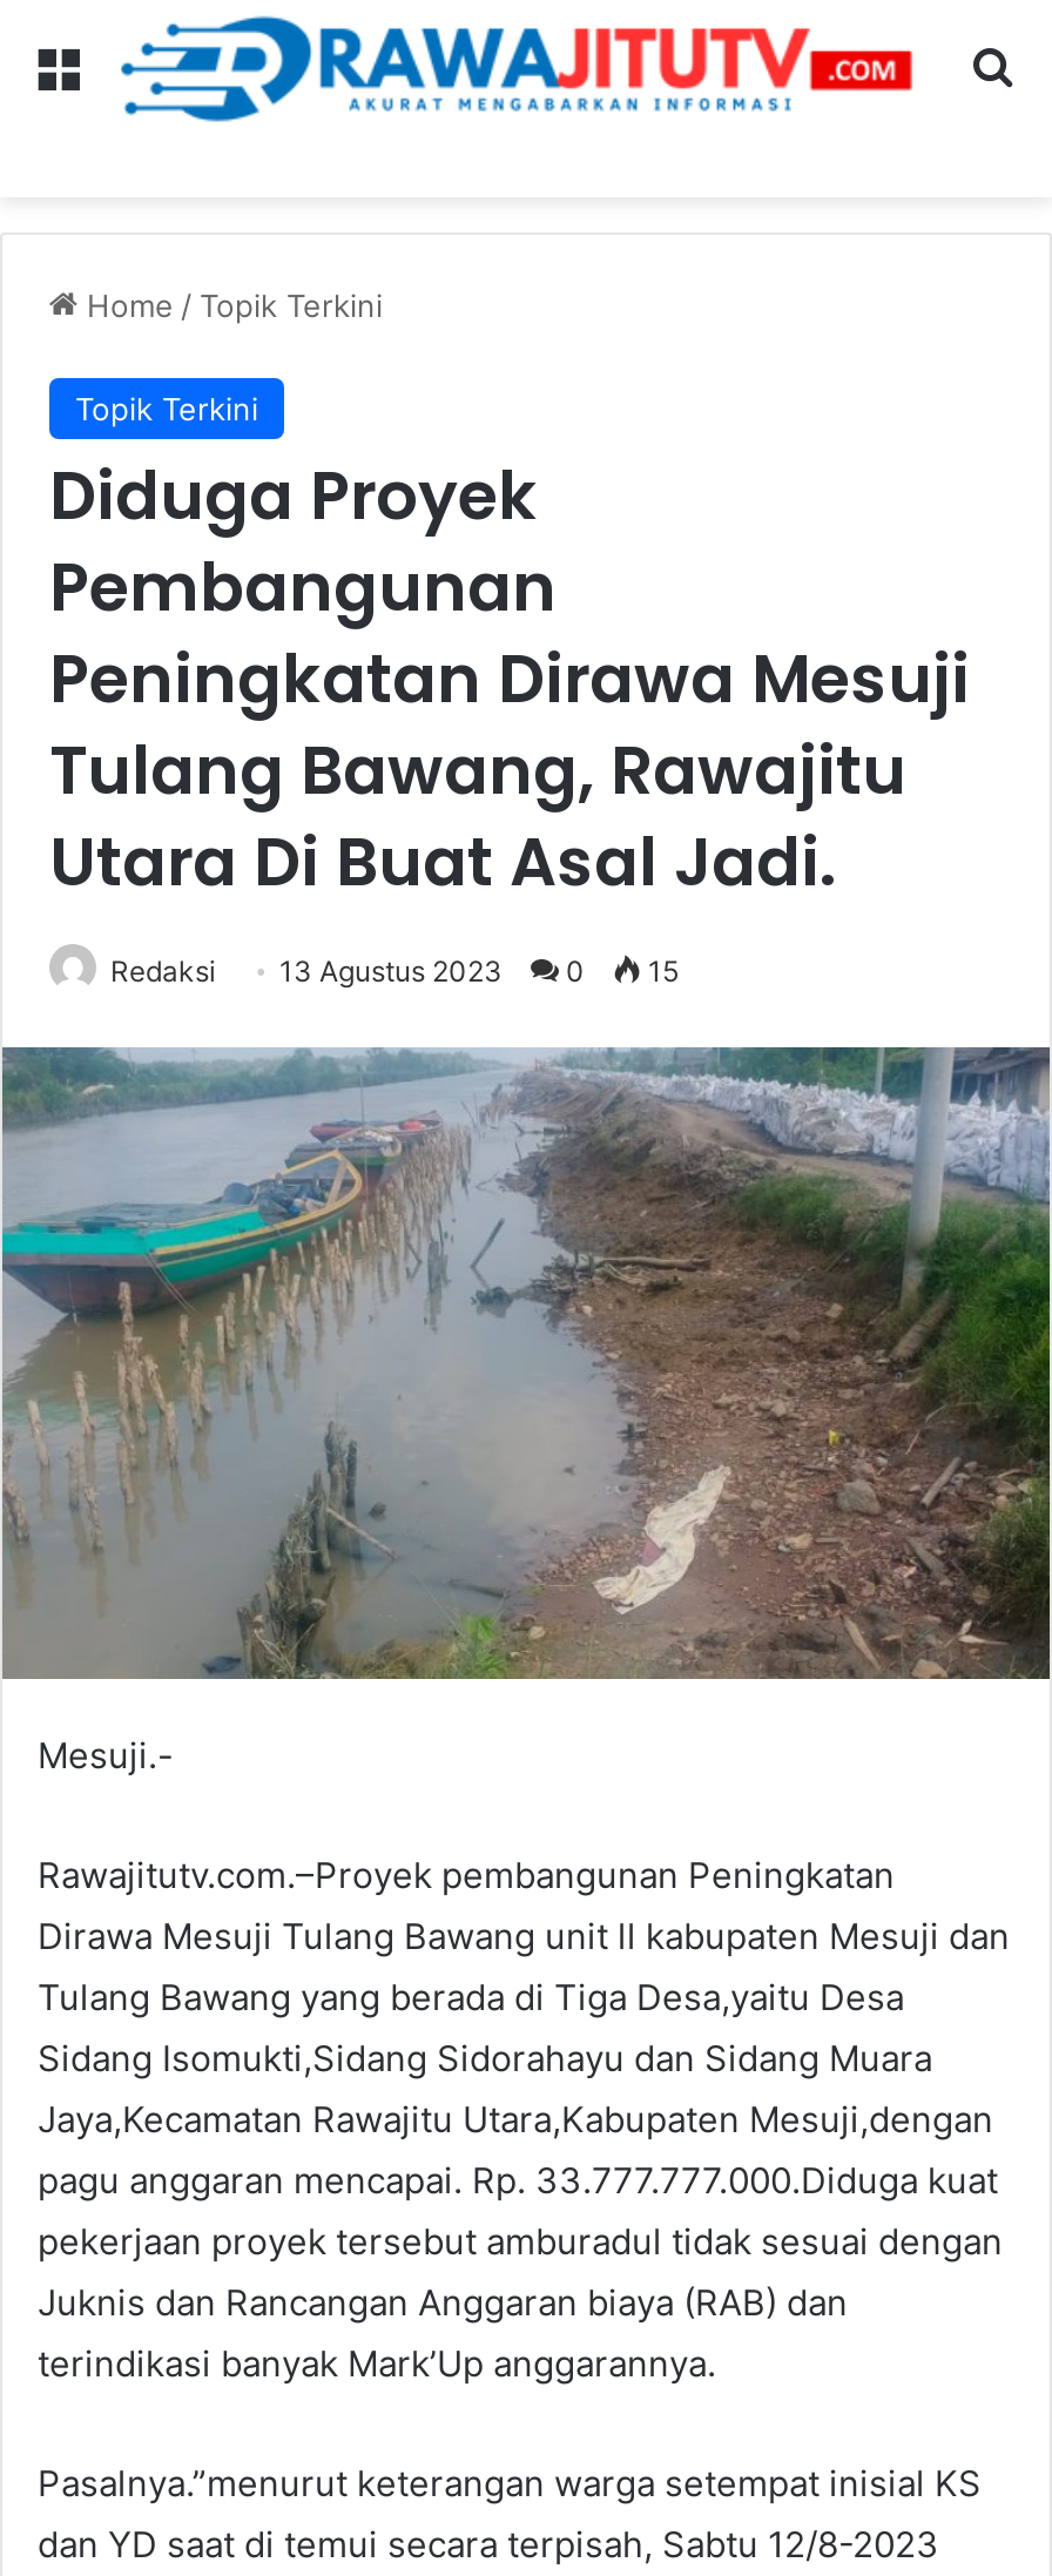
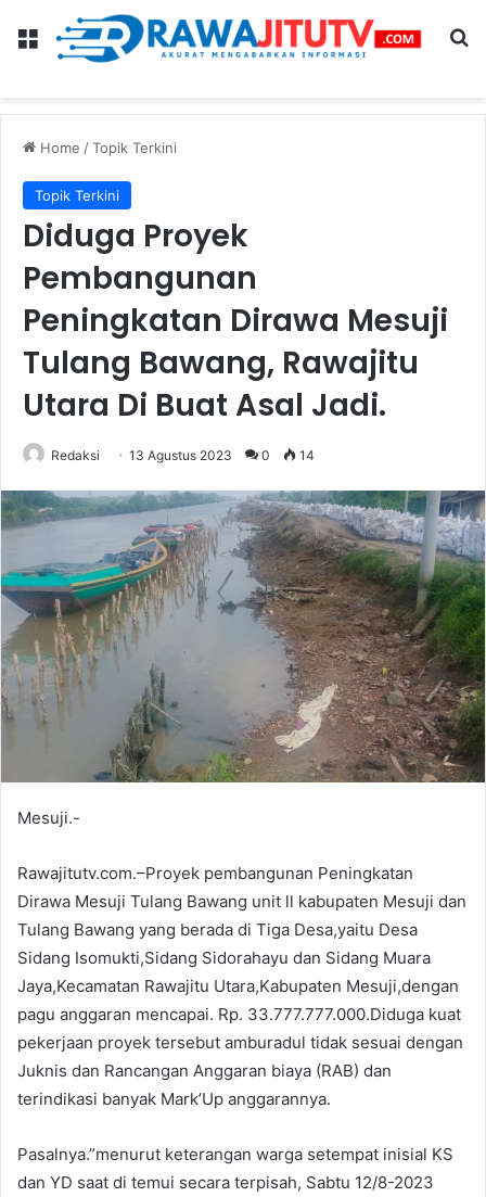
[110,953,679,988] Redaksi 13 Agustus 2023 0 15 -> [51,447,315,463] Redaksi 13 Agustus 2023 0 14

